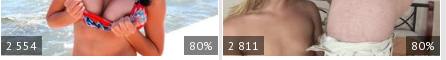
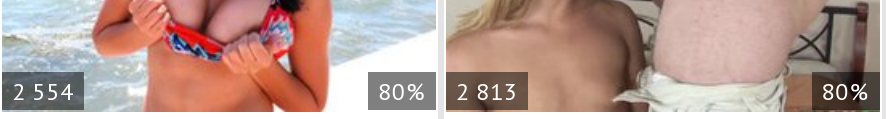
[189,38,259,53] 80% 2 811 -> [378,77,518,107] 80% 2 813

